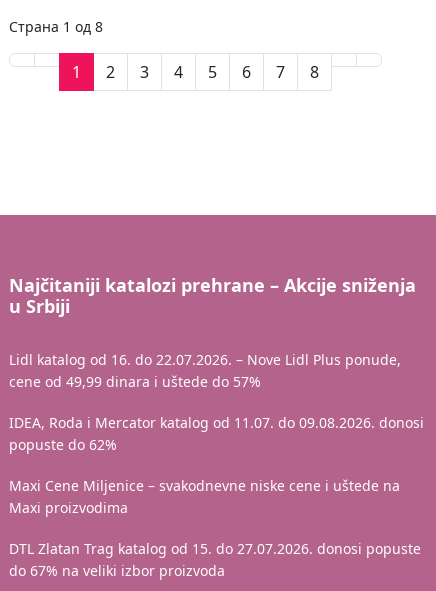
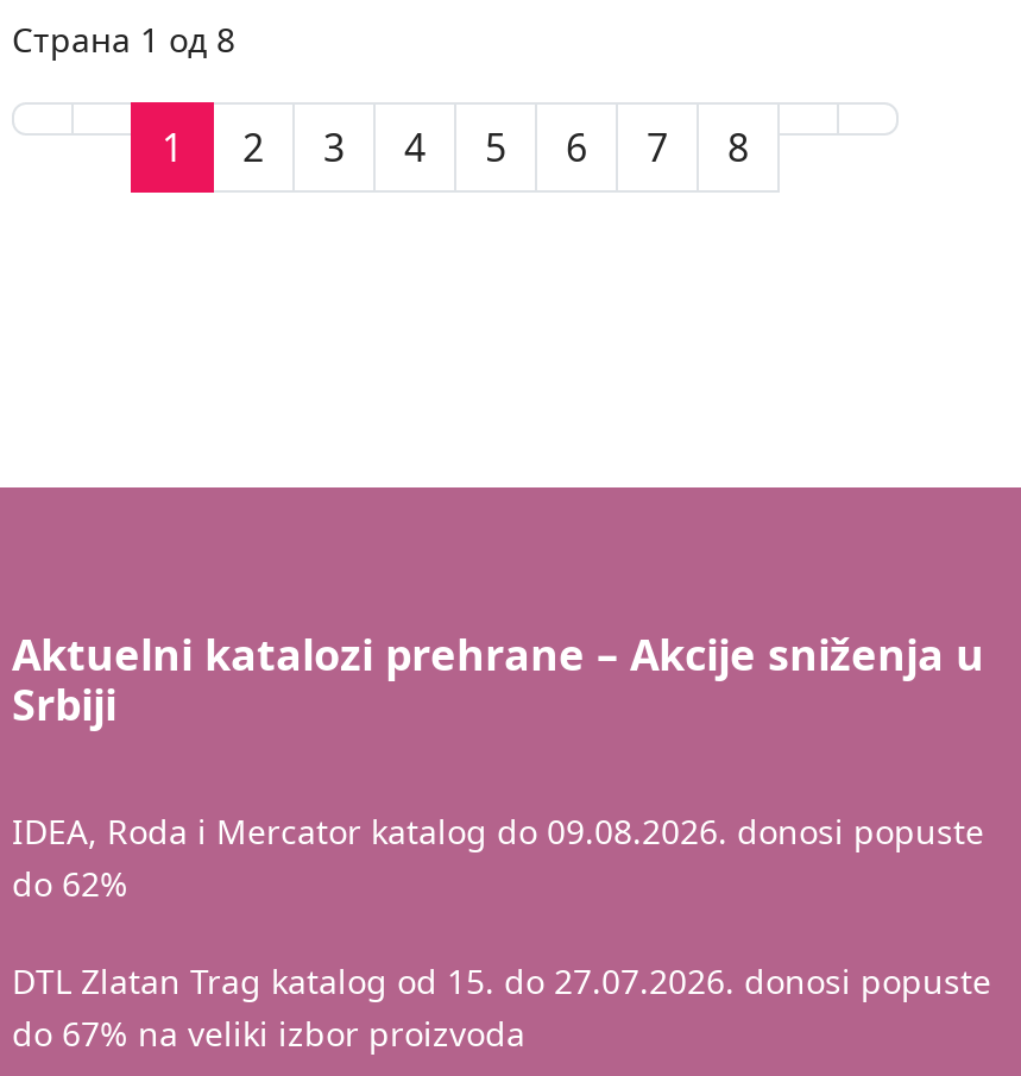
[9,273,424,517] Najčitaniji katalozi prehrane – Akcije sniženja | u Srbiji | Lidl katalog od 16. do 22.07.2026. – Nove Lidl Plus ponude, | cene od 49,99 dinara i uštede do 57% | IDEA, Roda i Mercator katalog od 11.07. do 09.08.2026. donosi | popuste do 62% | Maxi Cene Miljenice – svakodnevne niske cene i uštede na | Maxi proizvodima -> [12,625,984,906] Aktuelni katalozi prehrane – Akcije sniženja u | Srbiji | IDEA, Roda i Mercator katalog do 09.08.2026. donosi popuste | do 62%

